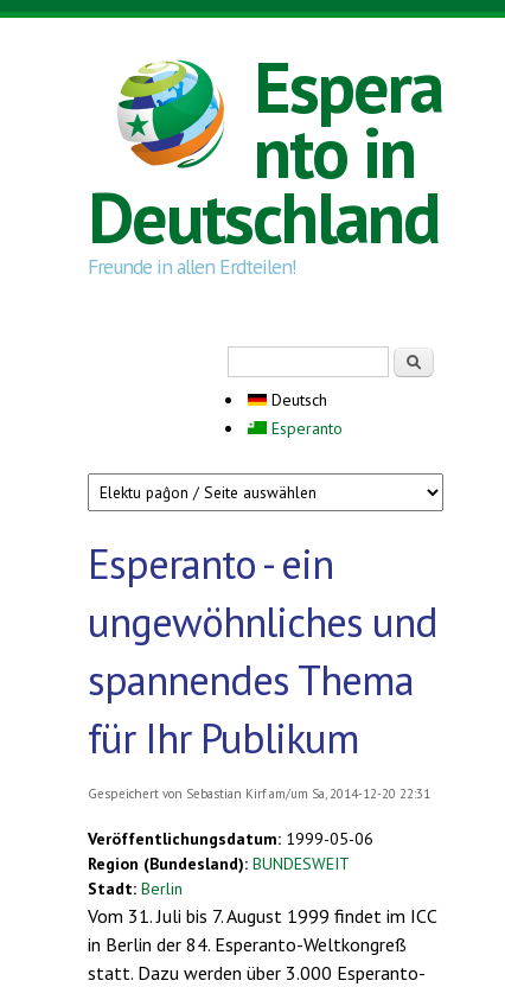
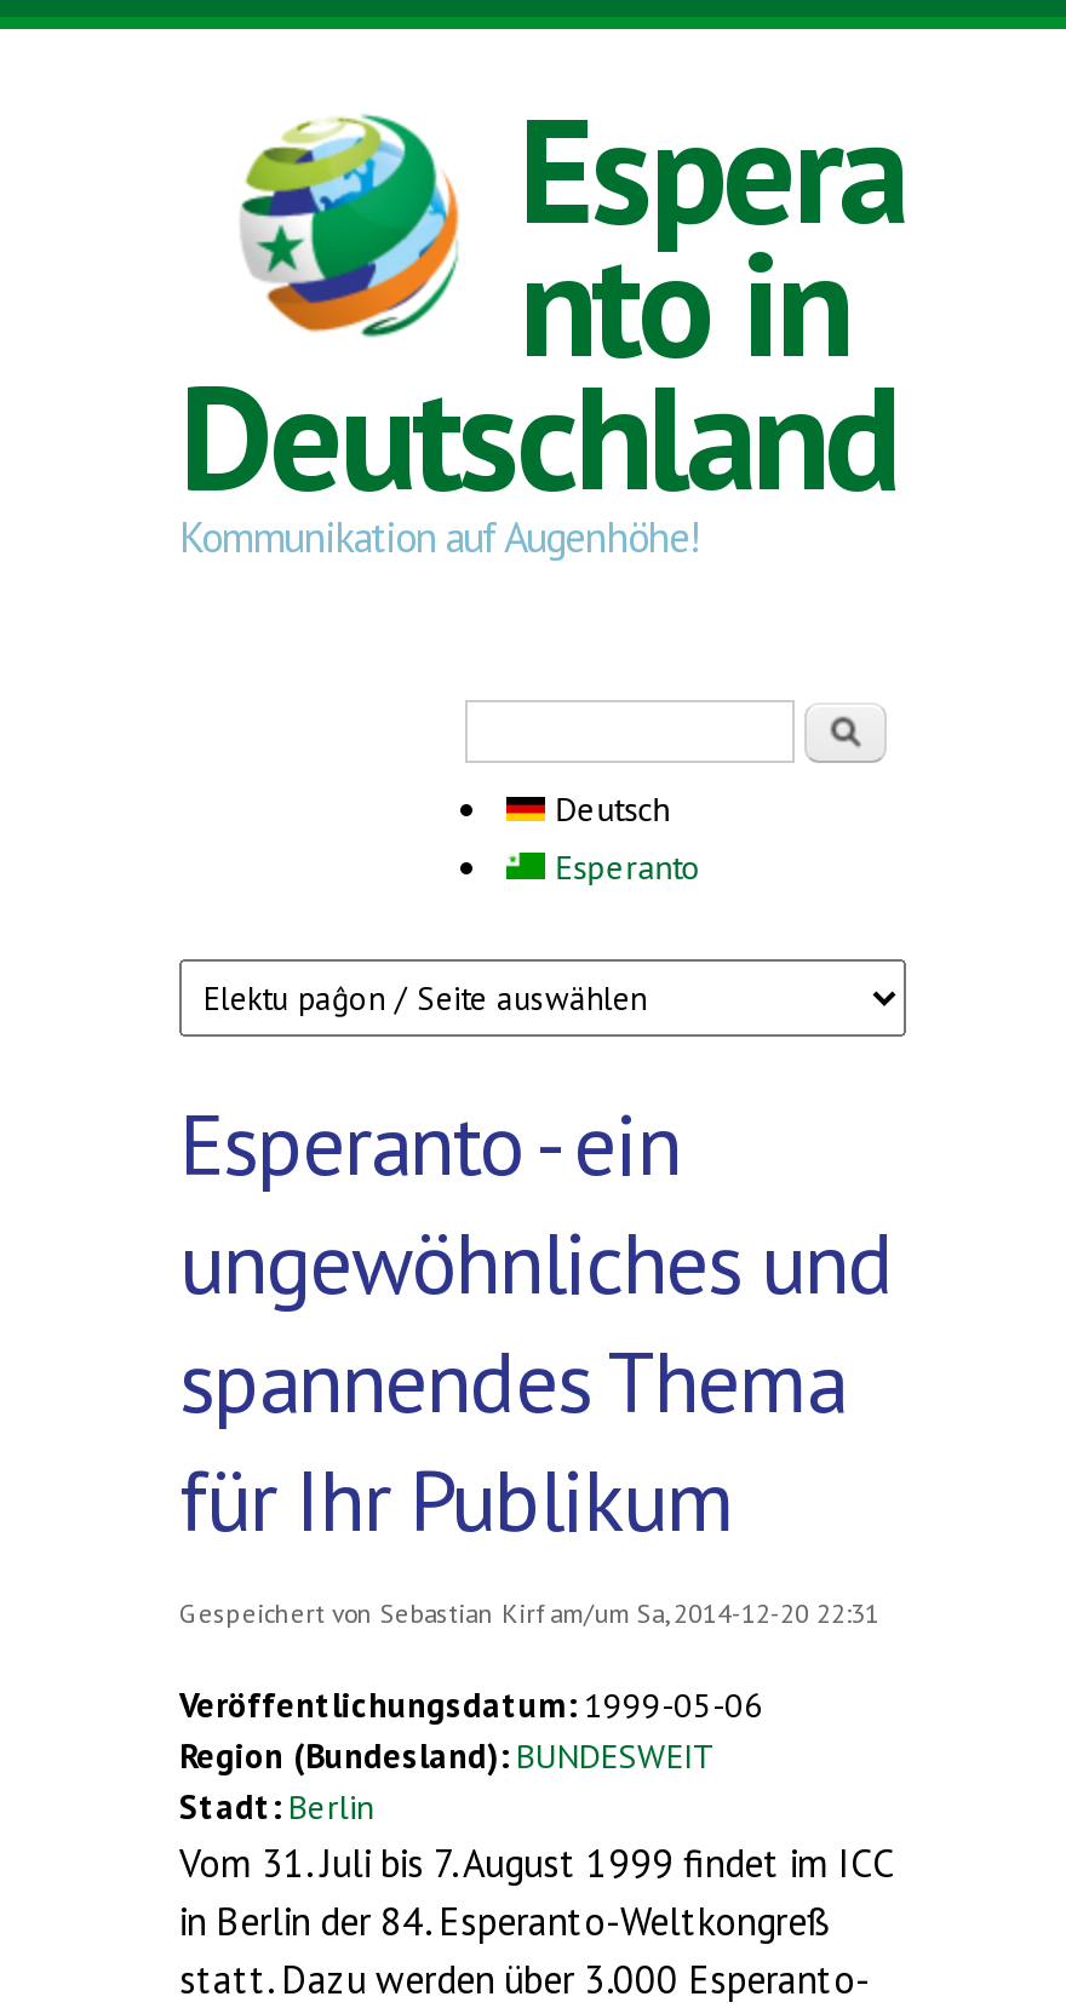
[88,253,296,280] Freunde in allen Erdteilen! -> [179,509,698,564] Kommunikation auf Augenhöhe!

